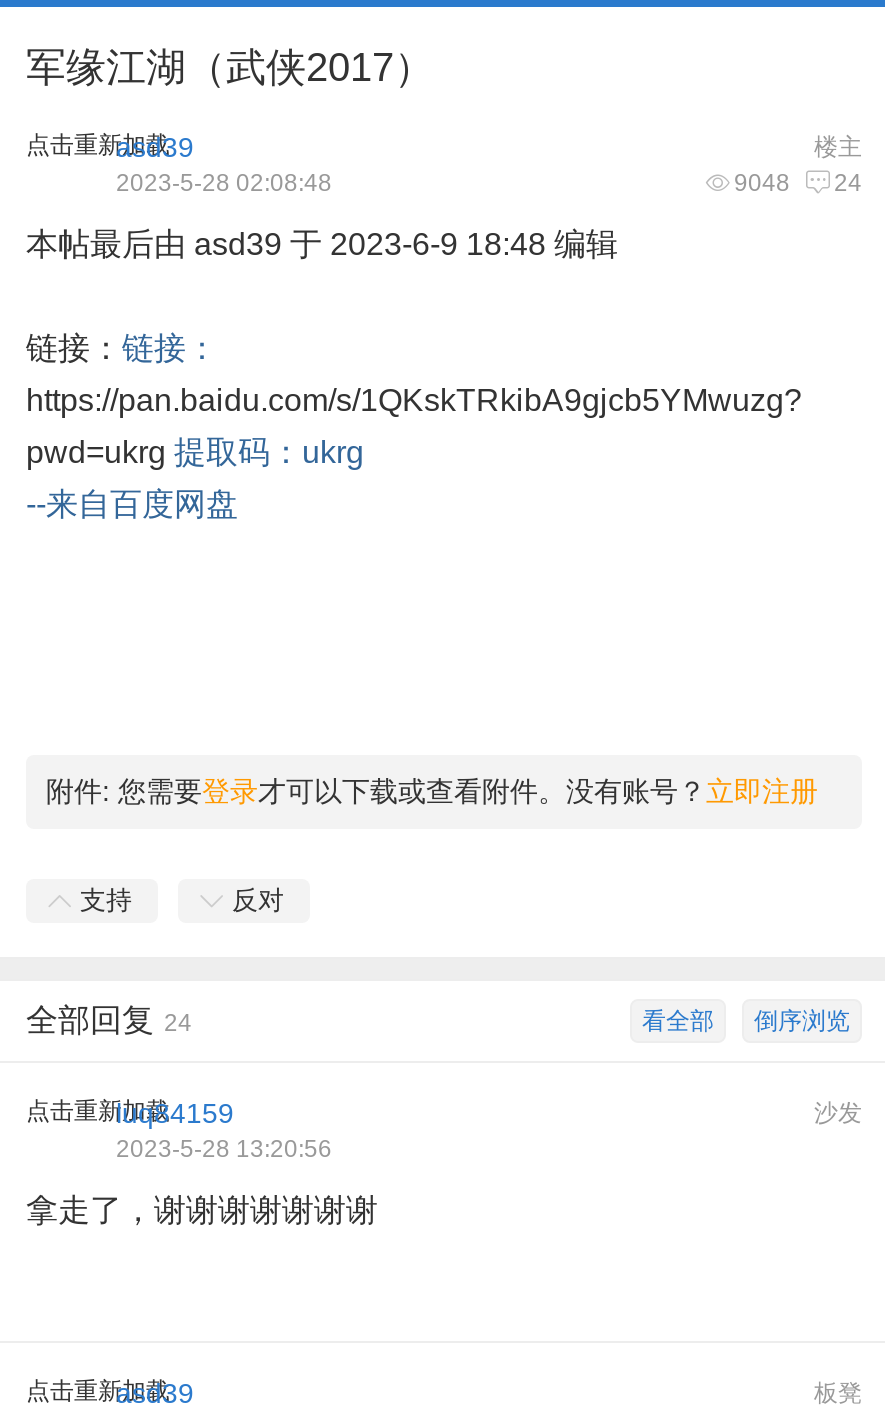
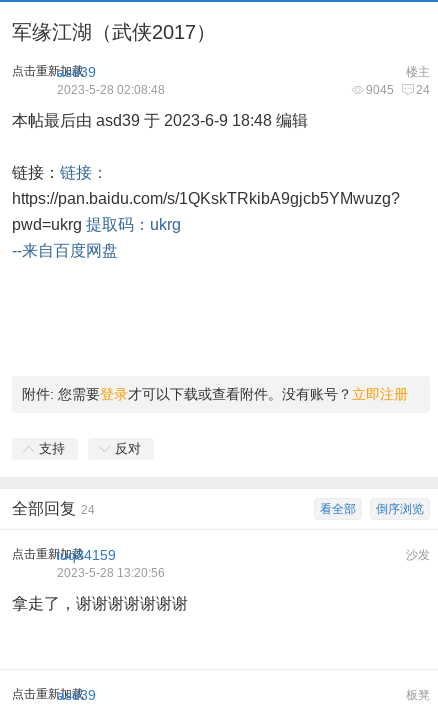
[734,169,862,197] 9048 24 -> [366,83,430,97] 9045 24

